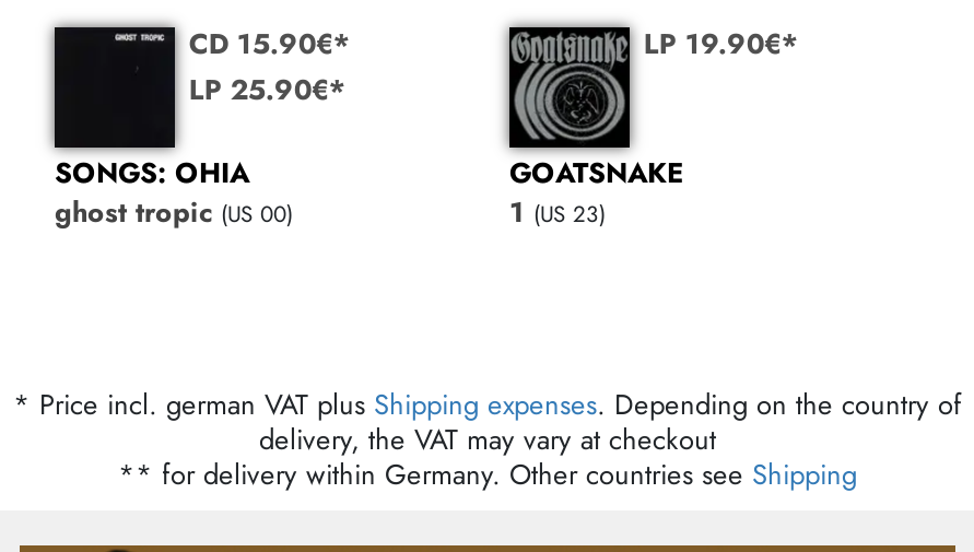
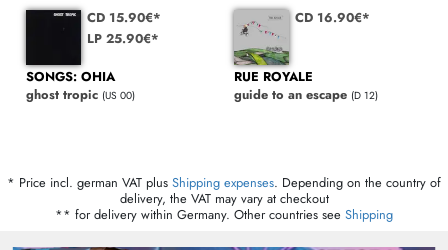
[507,24,799,137] [image] | LP 19.90€* -> [233,8,370,60] [image] | CD 16.90€*
[509,152,684,233] GOATSNAKE | 1 (US 23) -> [234,67,378,104] RUE ROYALE | guide to an escape (D 12)

